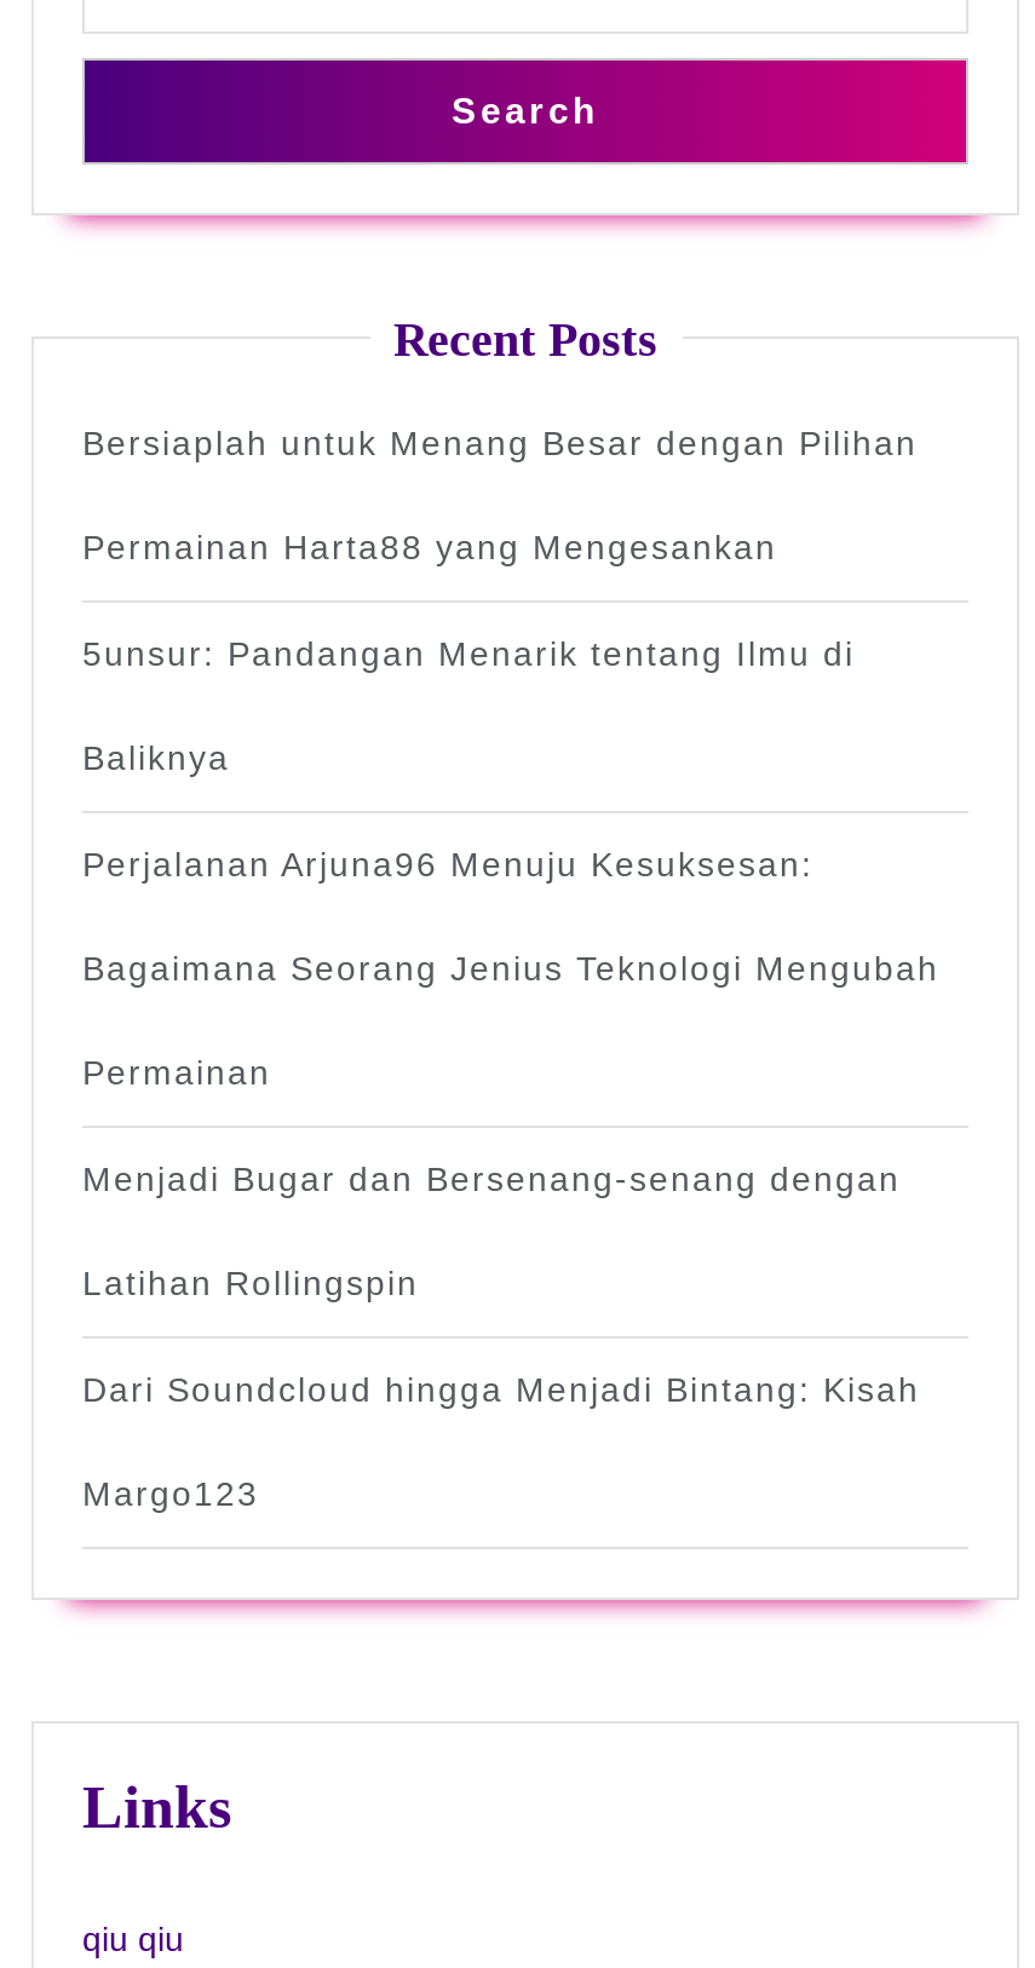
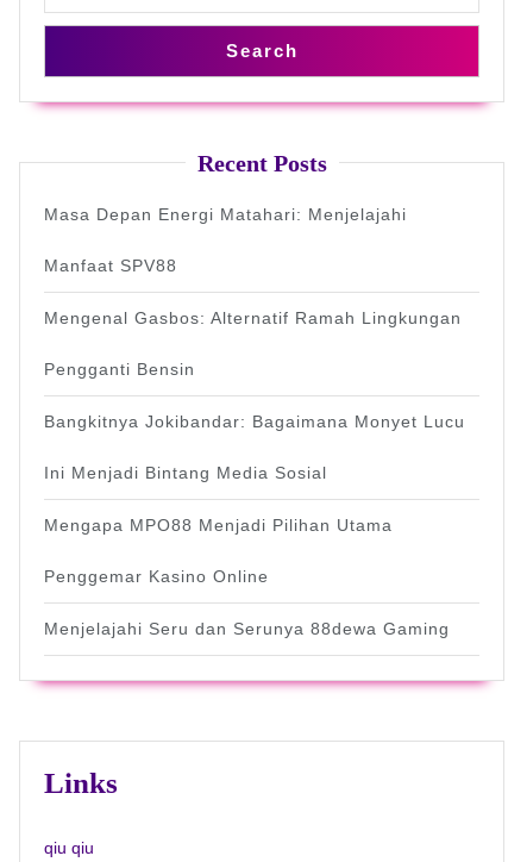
[82,424,939,1513] Bersiaplah untuk Menang Besar dengan Pilihan | Permainan Harta88 yang Mengesankan | 5unsur: Pandangan Menarik tentang Ilmu di | Baliknya | Perjalanan Arjuna96 Menuju Kesuksesan: | Bagaimana Seorang Jenius Teknologi Mengubah | Permainan | Menjadi Bugar dan Bersenang-senang dengan | Latihan Rollingspin | Dari Soundcloud hingga Menjadi Bintang: Kisah | Margo123 -> [44,205,465,638] Masa Depan Energi Matahari: Menjelajahi | Manfaat SPV88 | Mengenal Gasbos: Alternatif Ramah Lingkungan | Pengganti Bensin | Bangkitnya Jokibandar: Bagaimana Monyet Lucu | Ini Menjadi Bintang Media Sosial | Mengapa MPO88 Menjadi Pilihan Utama | Penggemar Kasino Online | Menjelajahi Seru dan Serunya 88dewa Gaming

